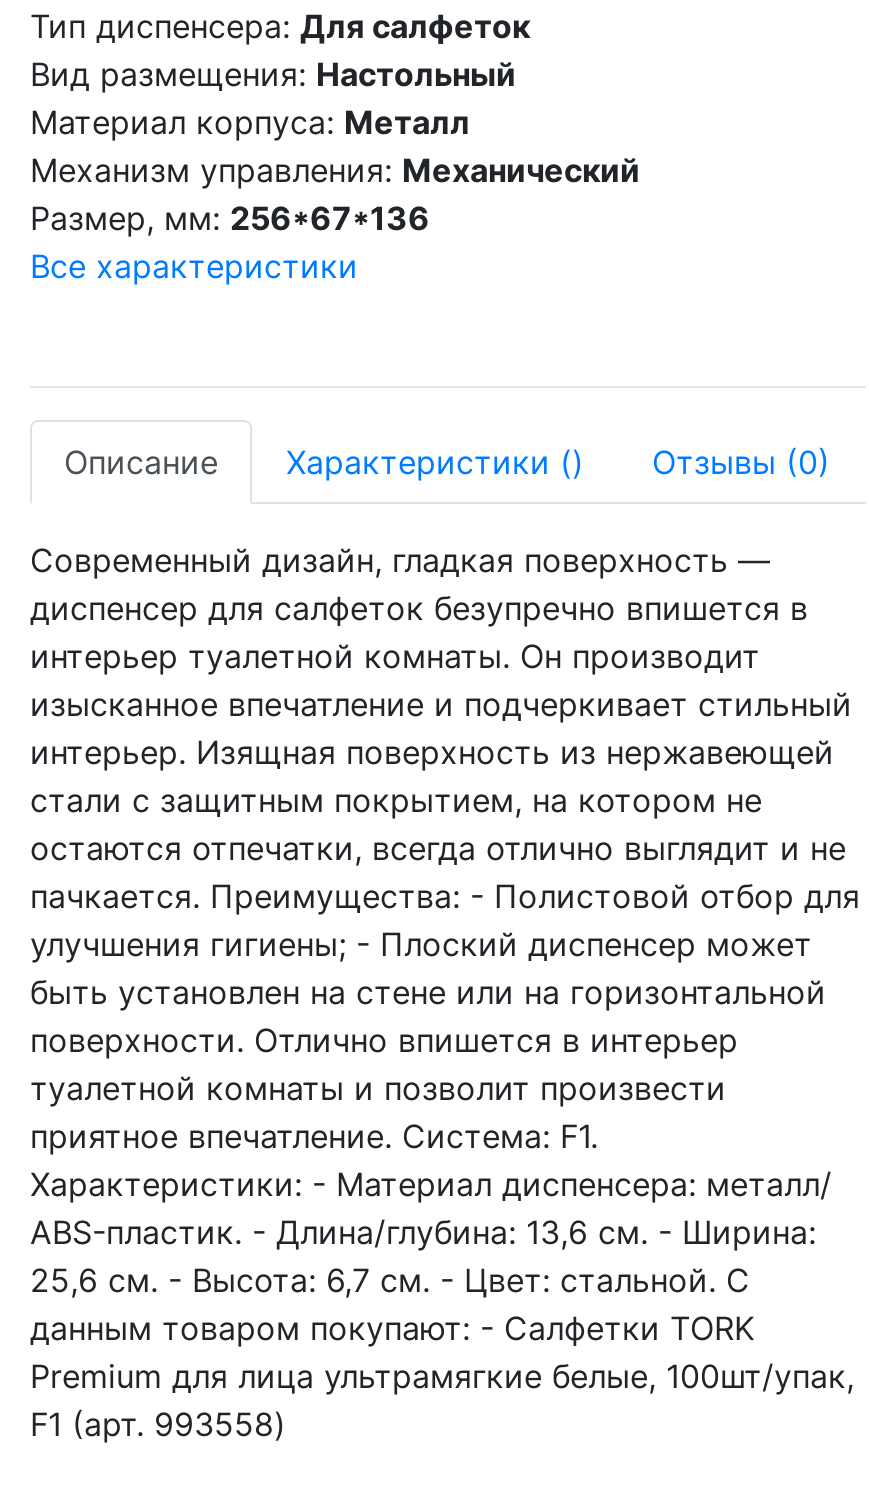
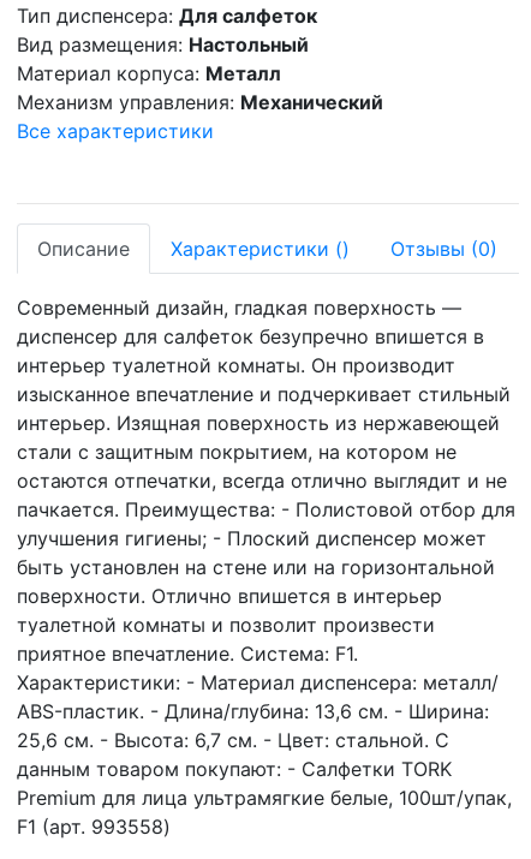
[30,198,430,238] Размер, мм: 256*67*136 -> none

